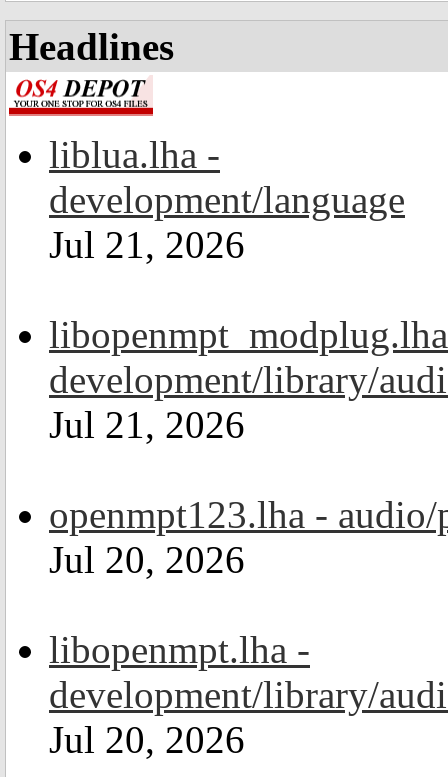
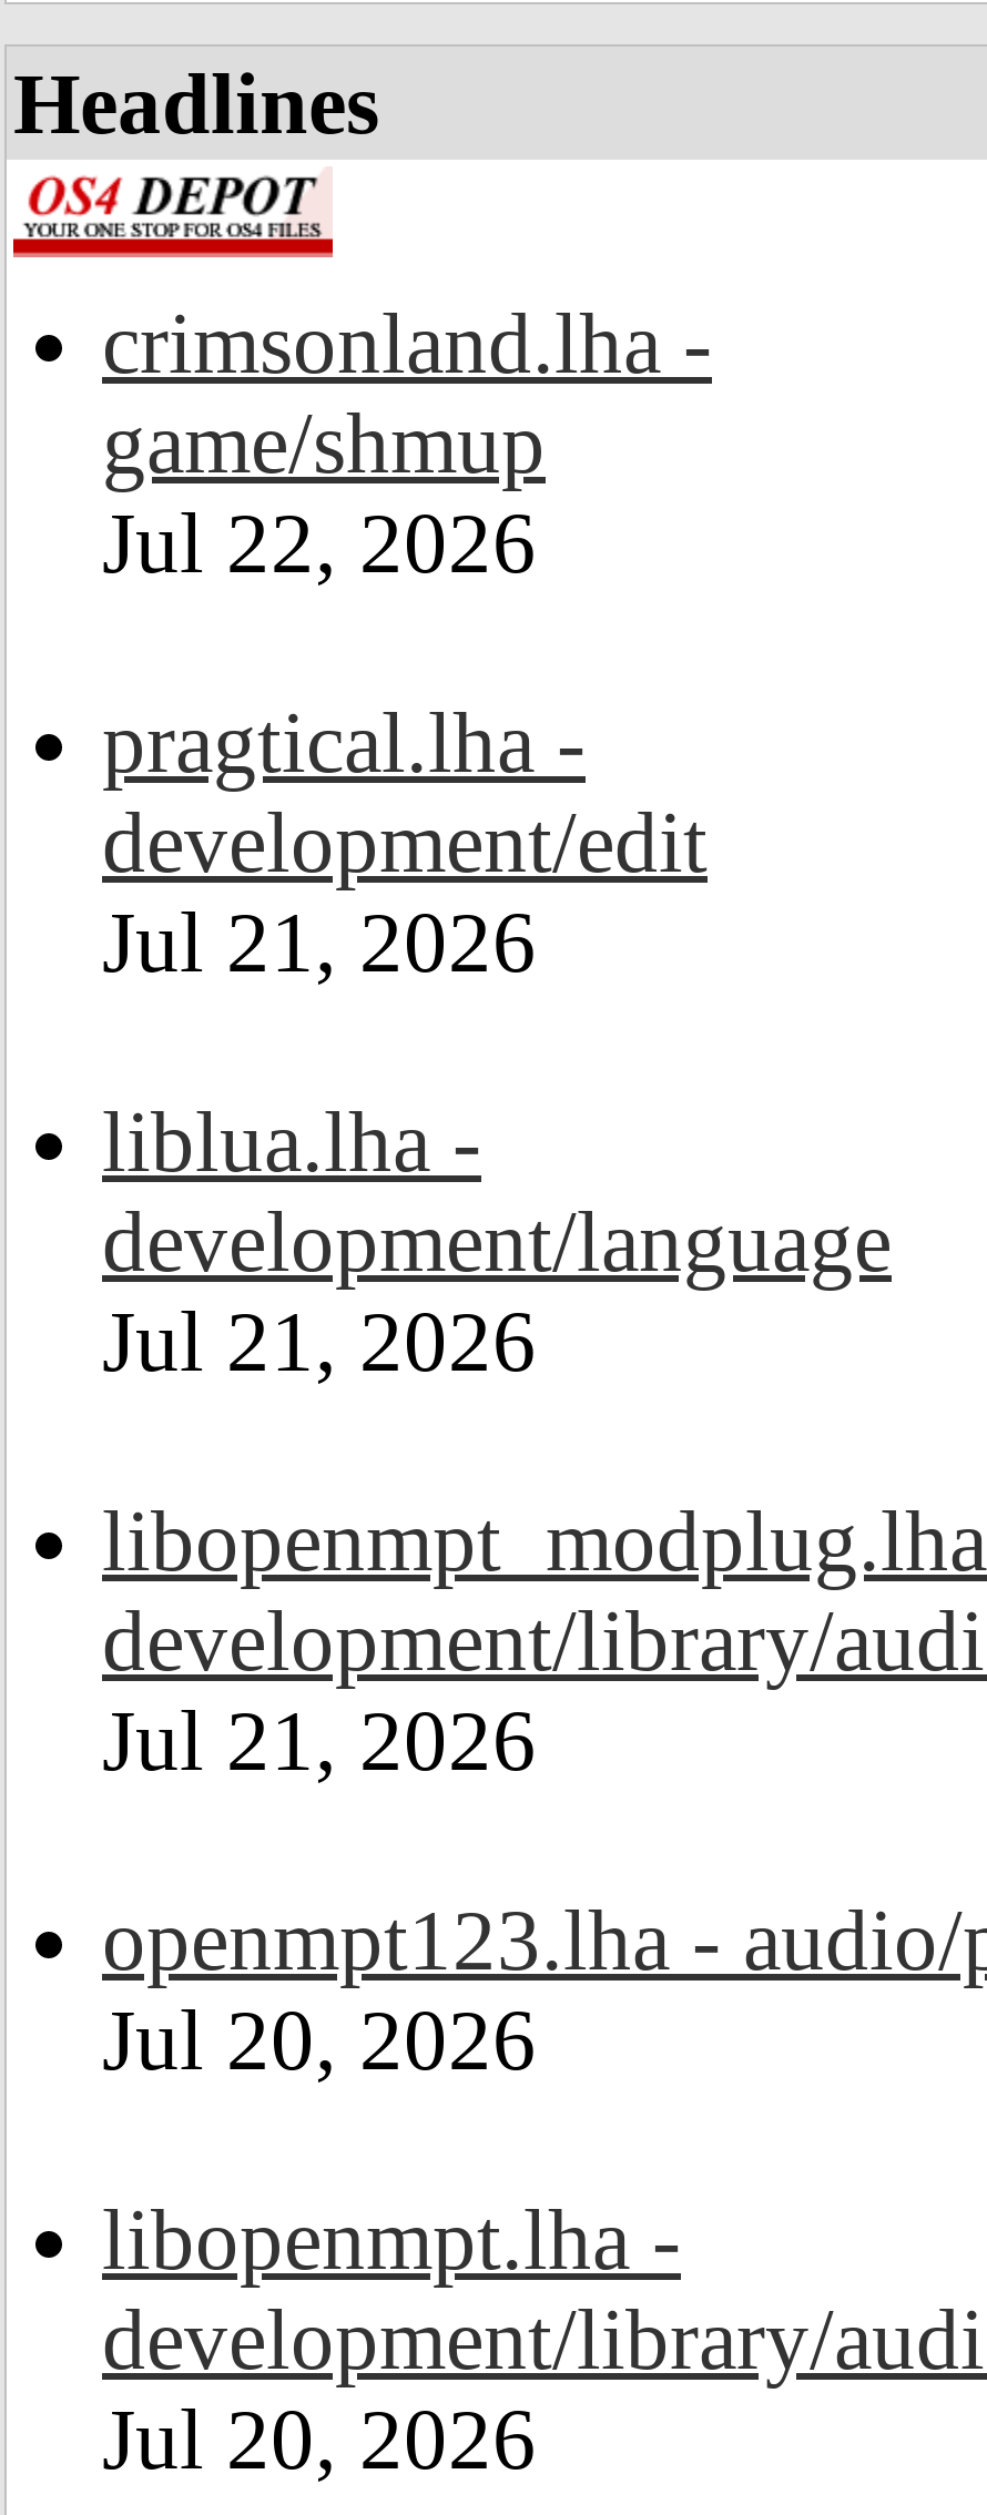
none -> [102,295,712,989] crimsonland.lha - | game/shmup | Jul 22, 2026 | pragtical.lha - | development/edit | Jul 21, 2026

